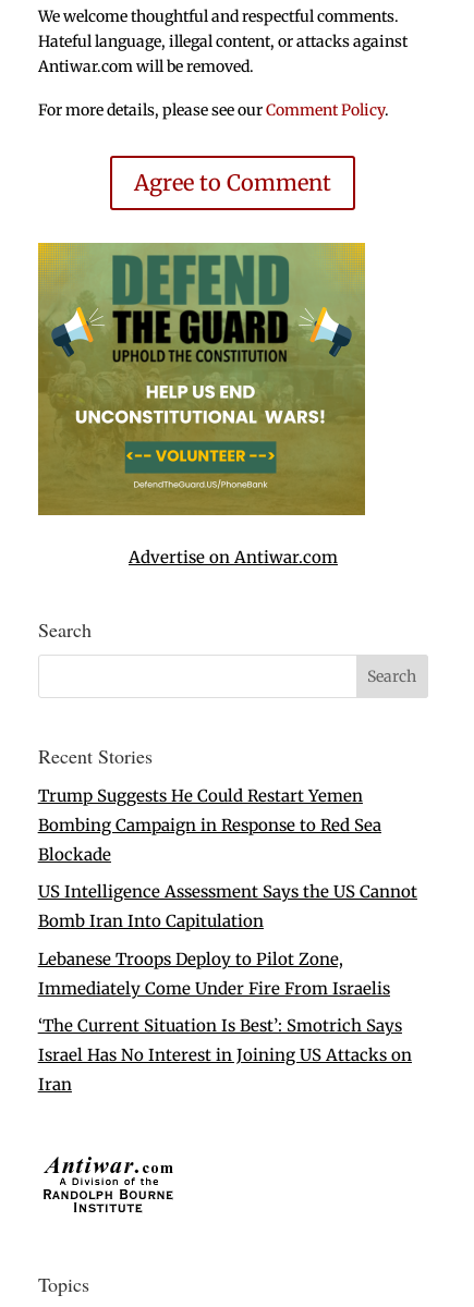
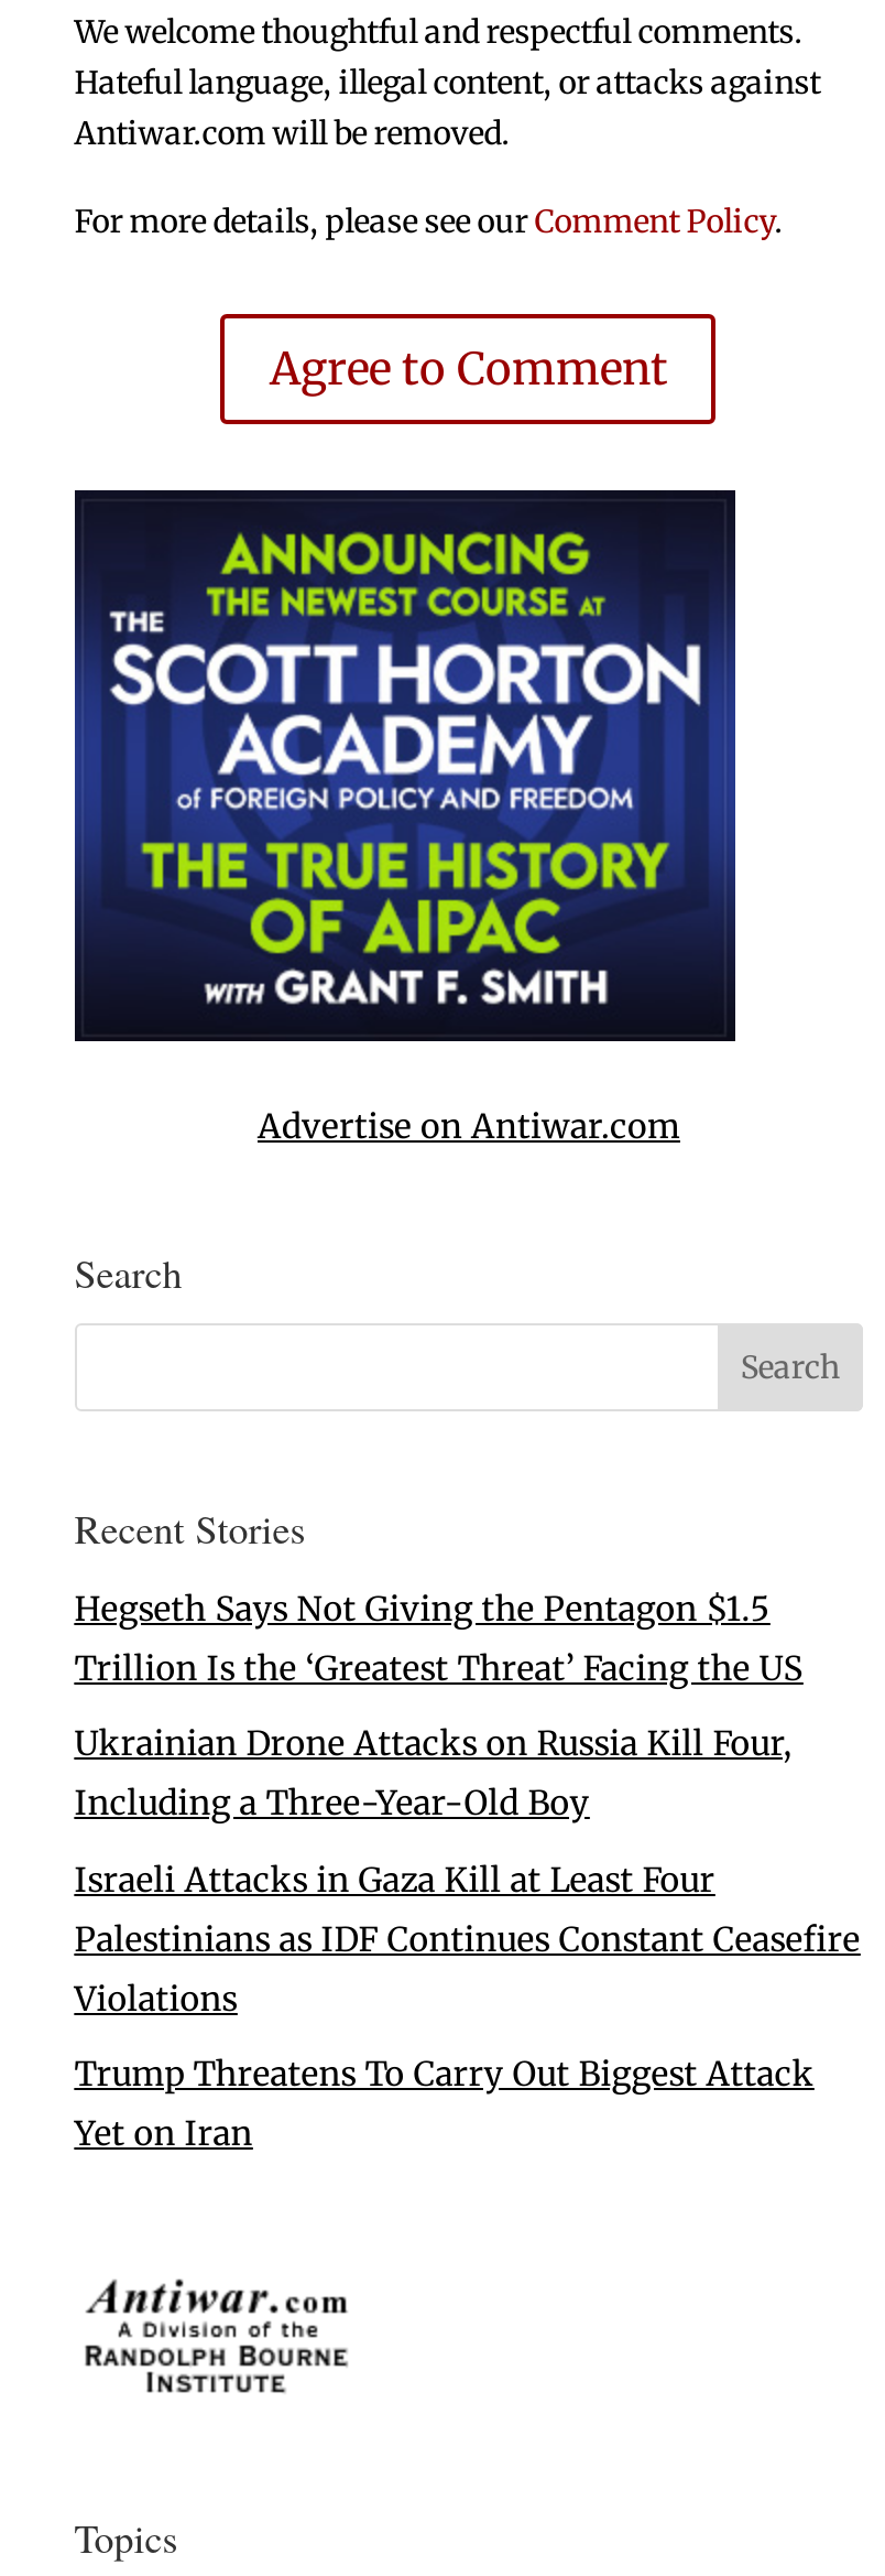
[37,242,366,516] [image] -> [73,488,737,1043] [image]
[38,785,381,865] Trump Suggests He Could Restart Yemen | Bombing Campaign in Response to Red Sea | Blockade -> [74,1588,803,1689] Hegseth Says Not Giving the Pentagon $1.5 | Trillion Is the ‘Greatest Threat’ Facing the US
[38,882,417,932] US Intelligence Assessment Says the US Cannot | Bomb Iran Into Capitulation -> [74,1723,792,1825] Ukrainian Drone Attacks on Russia Kill Four, | Including a Three-Year-Old Boy
[38,949,390,999] Lebanese Troops Deploy to Pilot Zone, | Immediately Come Under Fire From Israelis -> [74,1859,860,2020] Israeli Attacks in Gaza Kill at Least Four | Palestinians as IDF Continues Constant Ceasefire | Violations
[38,1016,412,1095] ‘The Current Situation Is Best’: Smotrich Says | Israel Has No Interest in Joining US Attacks on | Iran -> [74,2054,814,2155] Trump Threatens To Carry Out Biggest Attack | Yet on Iran

